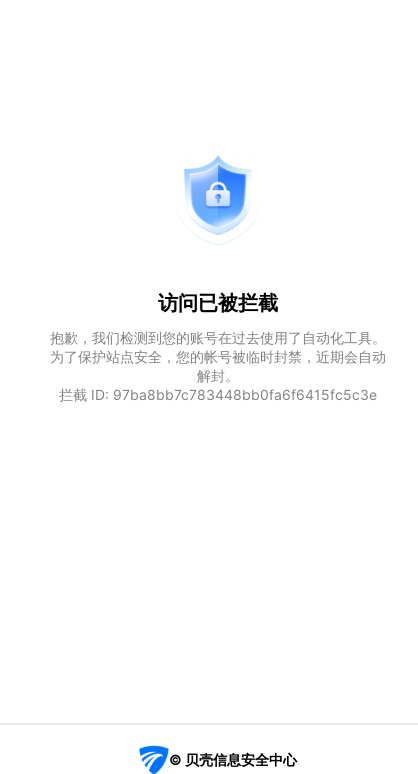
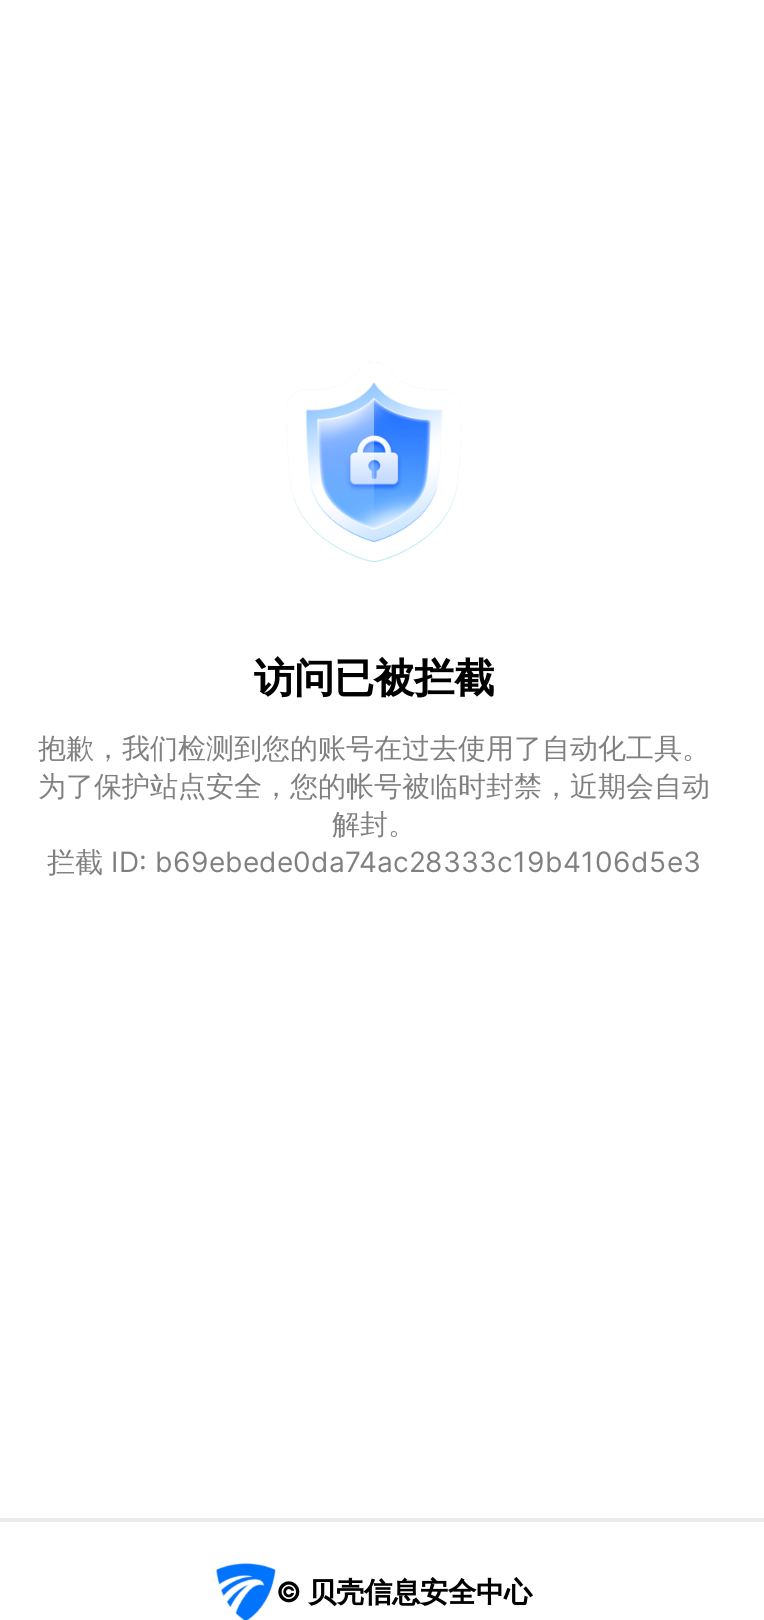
[59,386,377,403] 拦截 ID: 97ba8bb7c783448bb0fa6f6415fc5c3e -> [47,844,701,878] 拦截 ID: b69ebede0da74ac28333c19b4106d5e3

